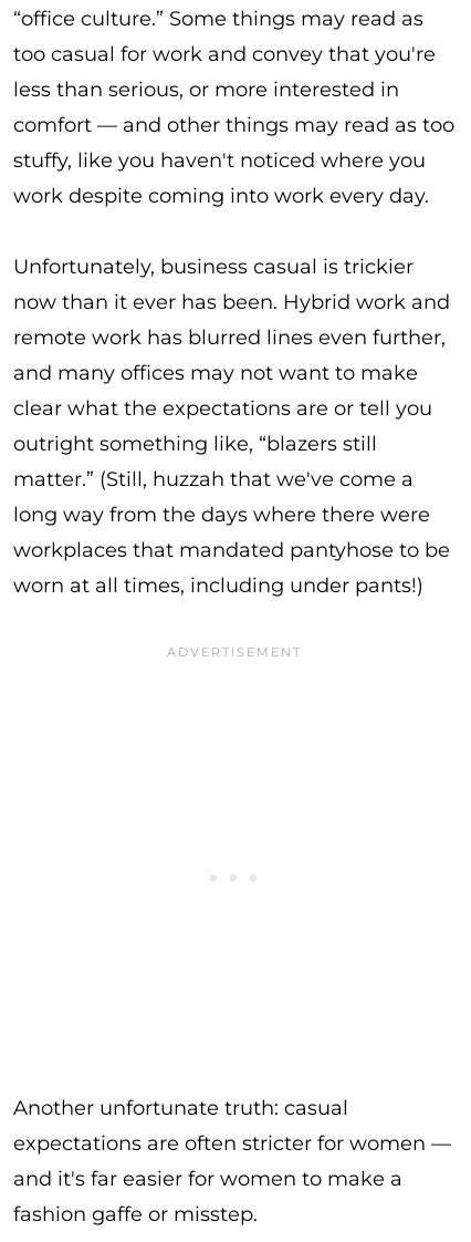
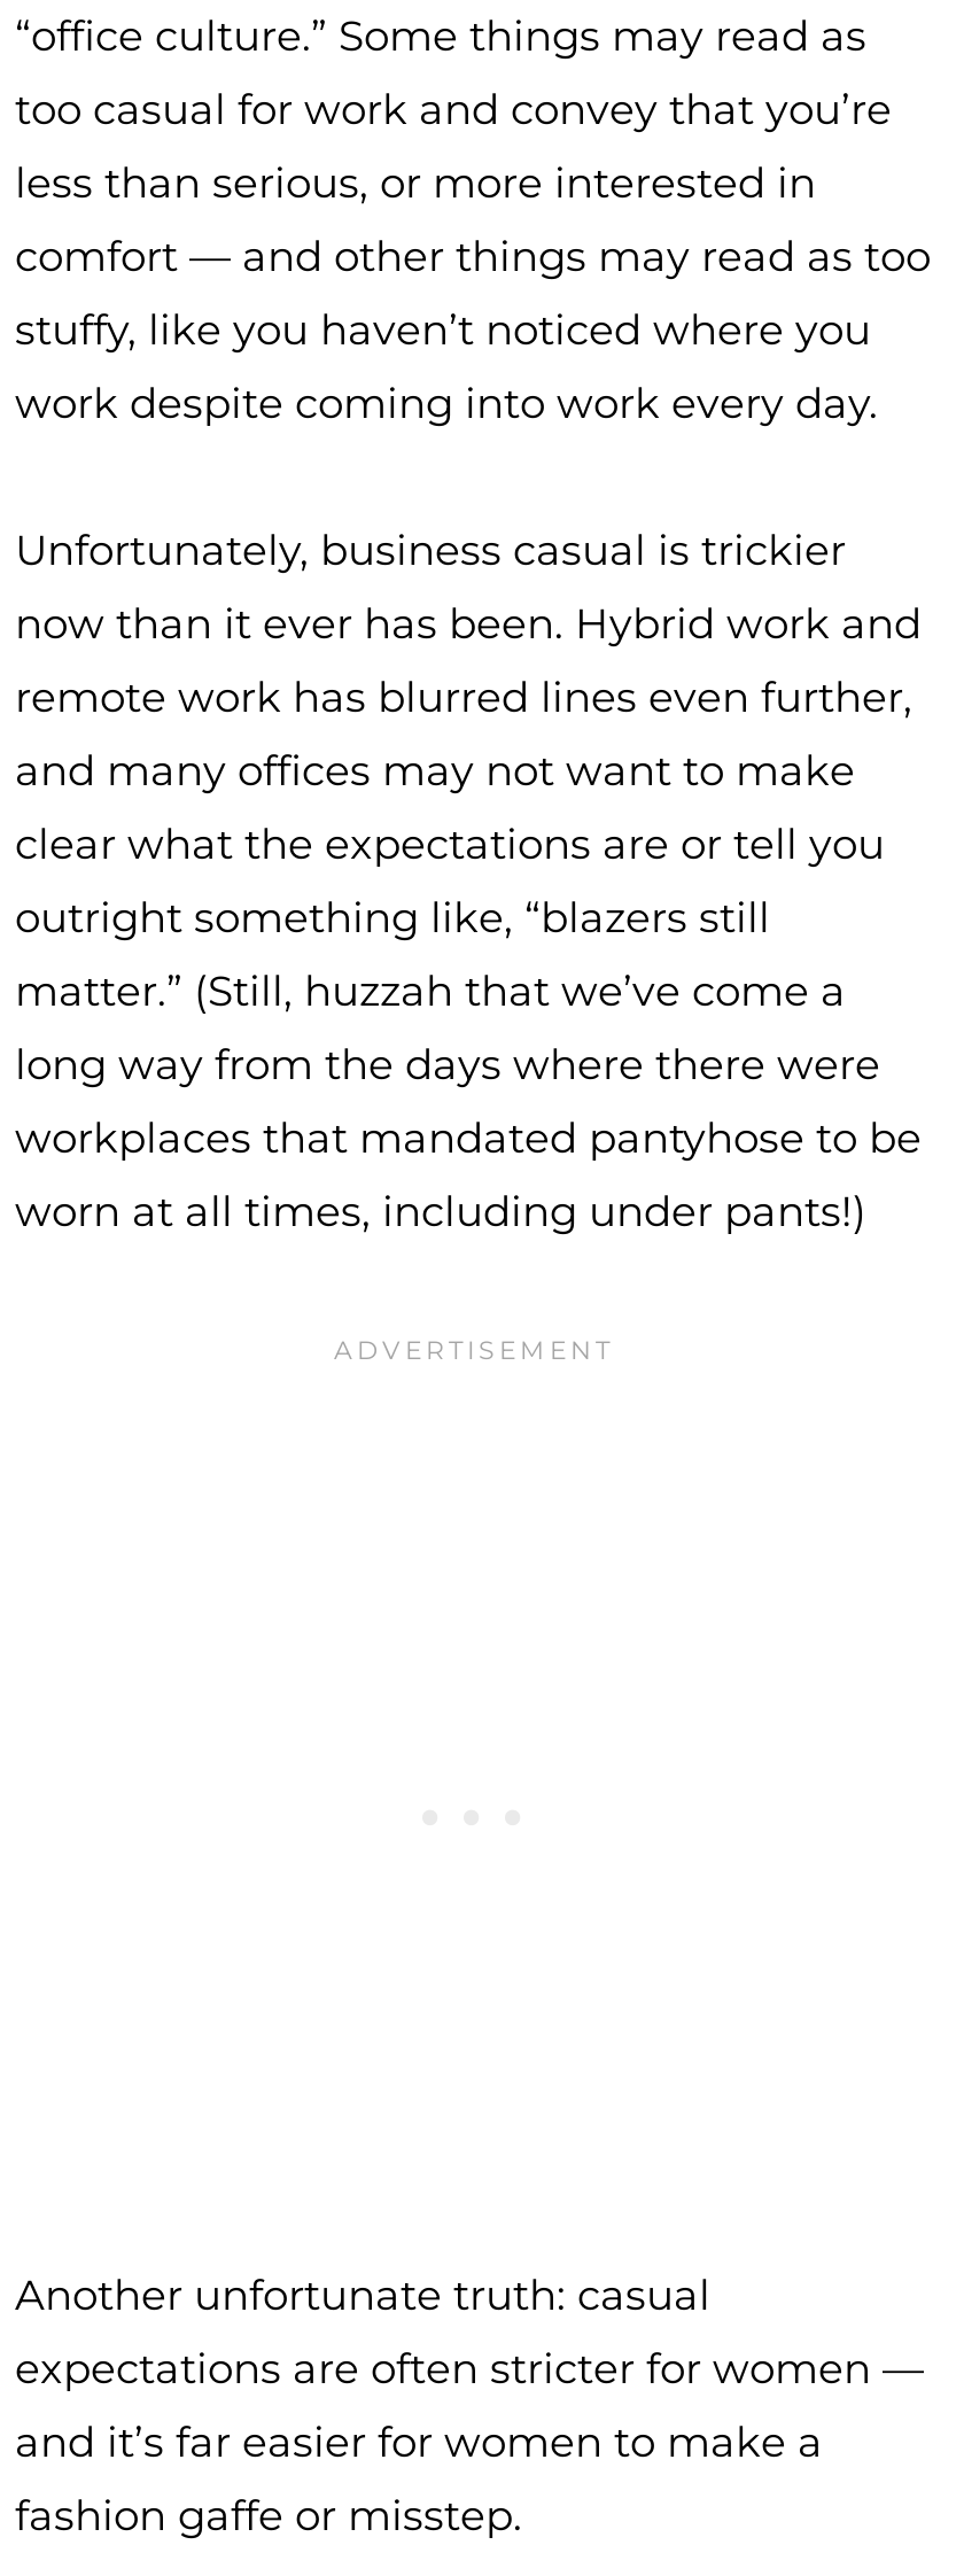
[13,42,436,66] too casual for work and convey that you're -> [15,85,892,135] too casual for work and convey that you’re
[13,148,426,173] stuffy, like you haven't noticed where you -> [15,305,871,356] stuffy, like you haven’t noticed where you
[13,467,414,491] matter.” (Still, huzzah that we've come a -> [15,967,846,1017] matter.” (Still, huzzah that we’ve come a
[13,1167,402,1191] and it's far easier for women to make a -> [15,2418,823,2468] and it’s far easier for women to make a

